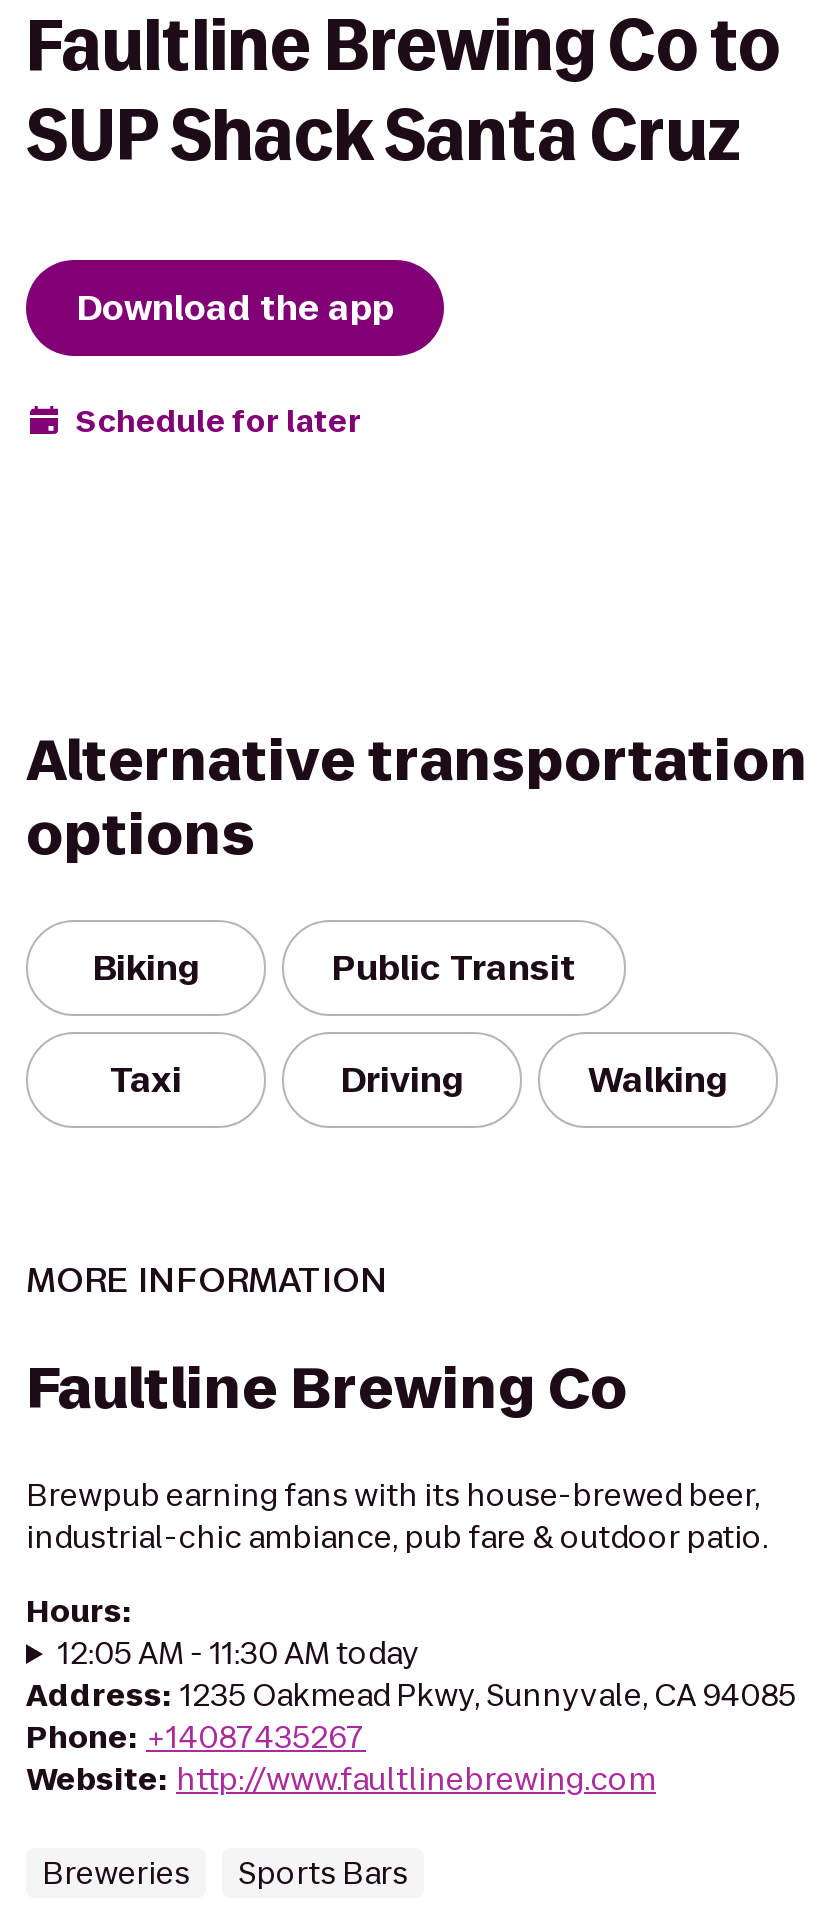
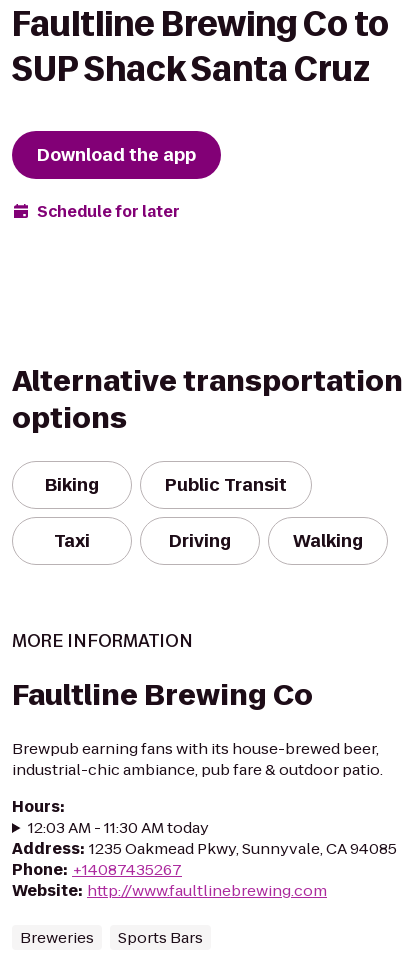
[58,1632,420,1674] 12:05 AM - 11:30 AM today -> [28,817,209,838] 12:03 AM - 11:30 AM today

